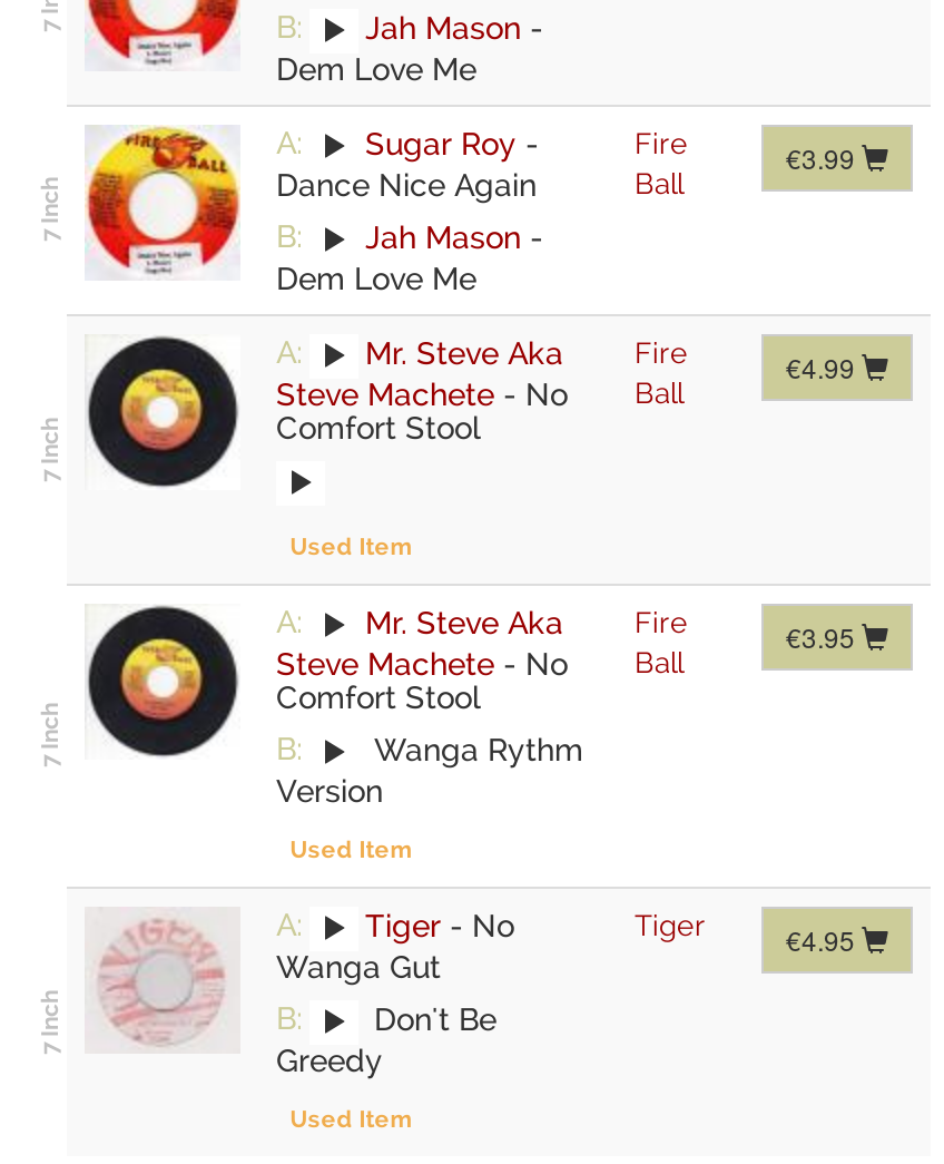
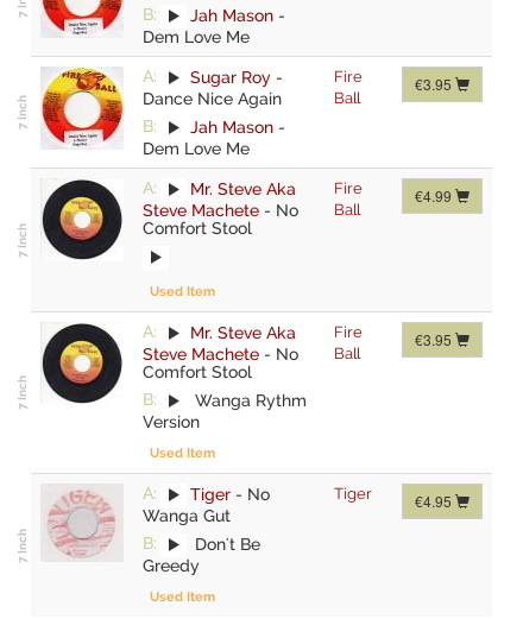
[786,137,855,175] €3.99 -> [415,73,452,94] €3.95

